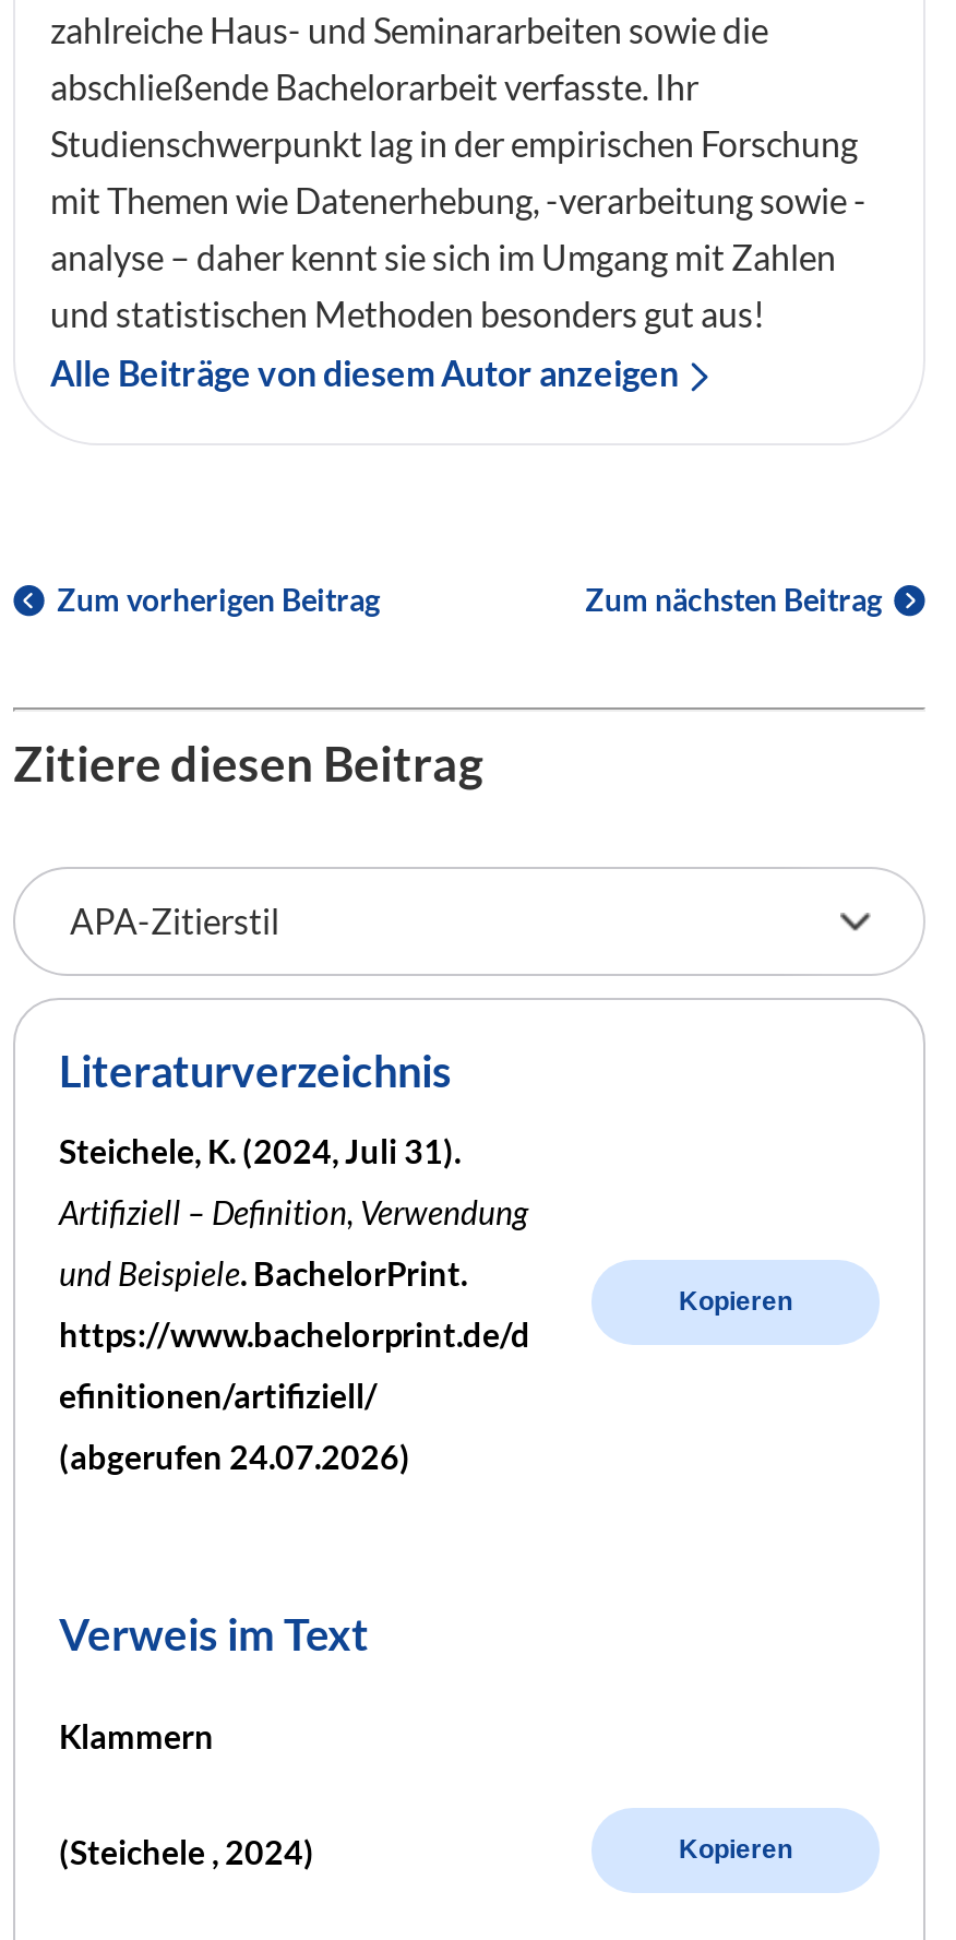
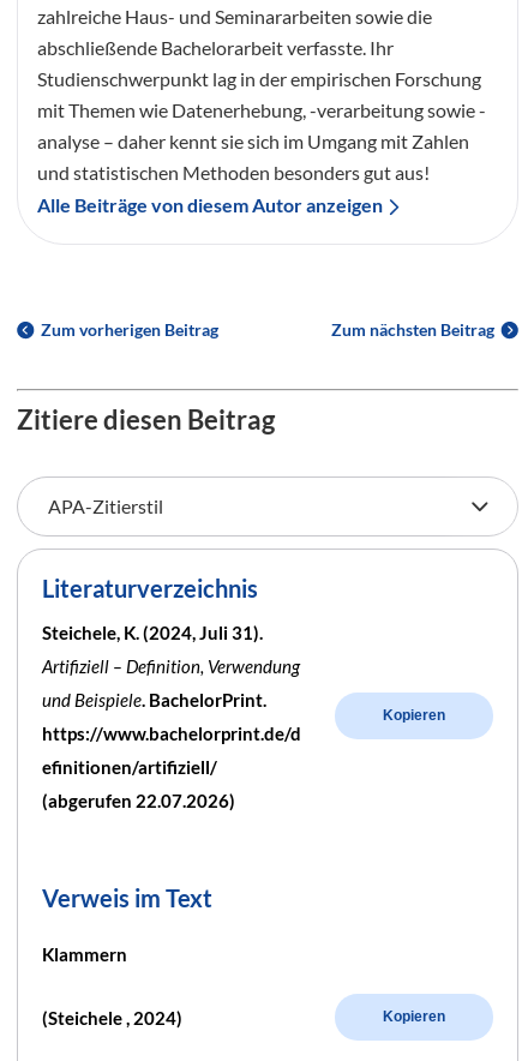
[59,1436,410,1475] (abgerufen 24.07.2026) -> [42,789,235,811] (abgerufen 22.07.2026)

